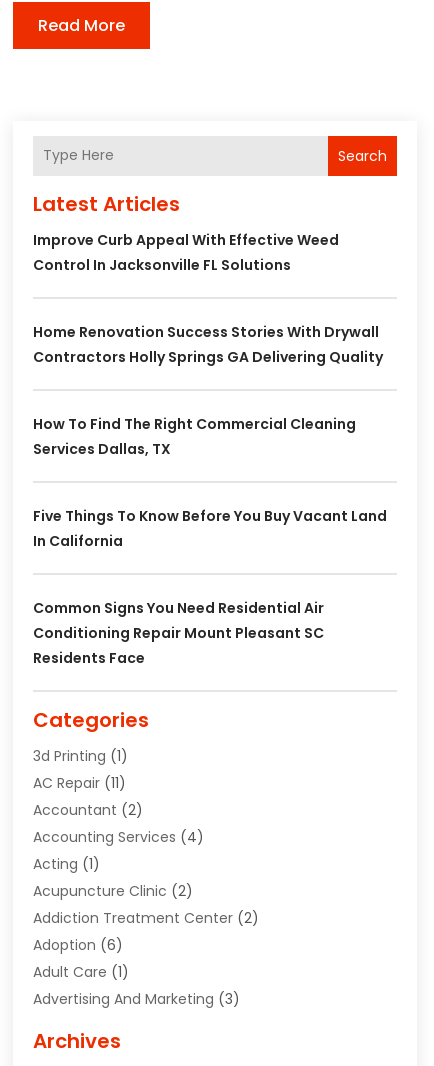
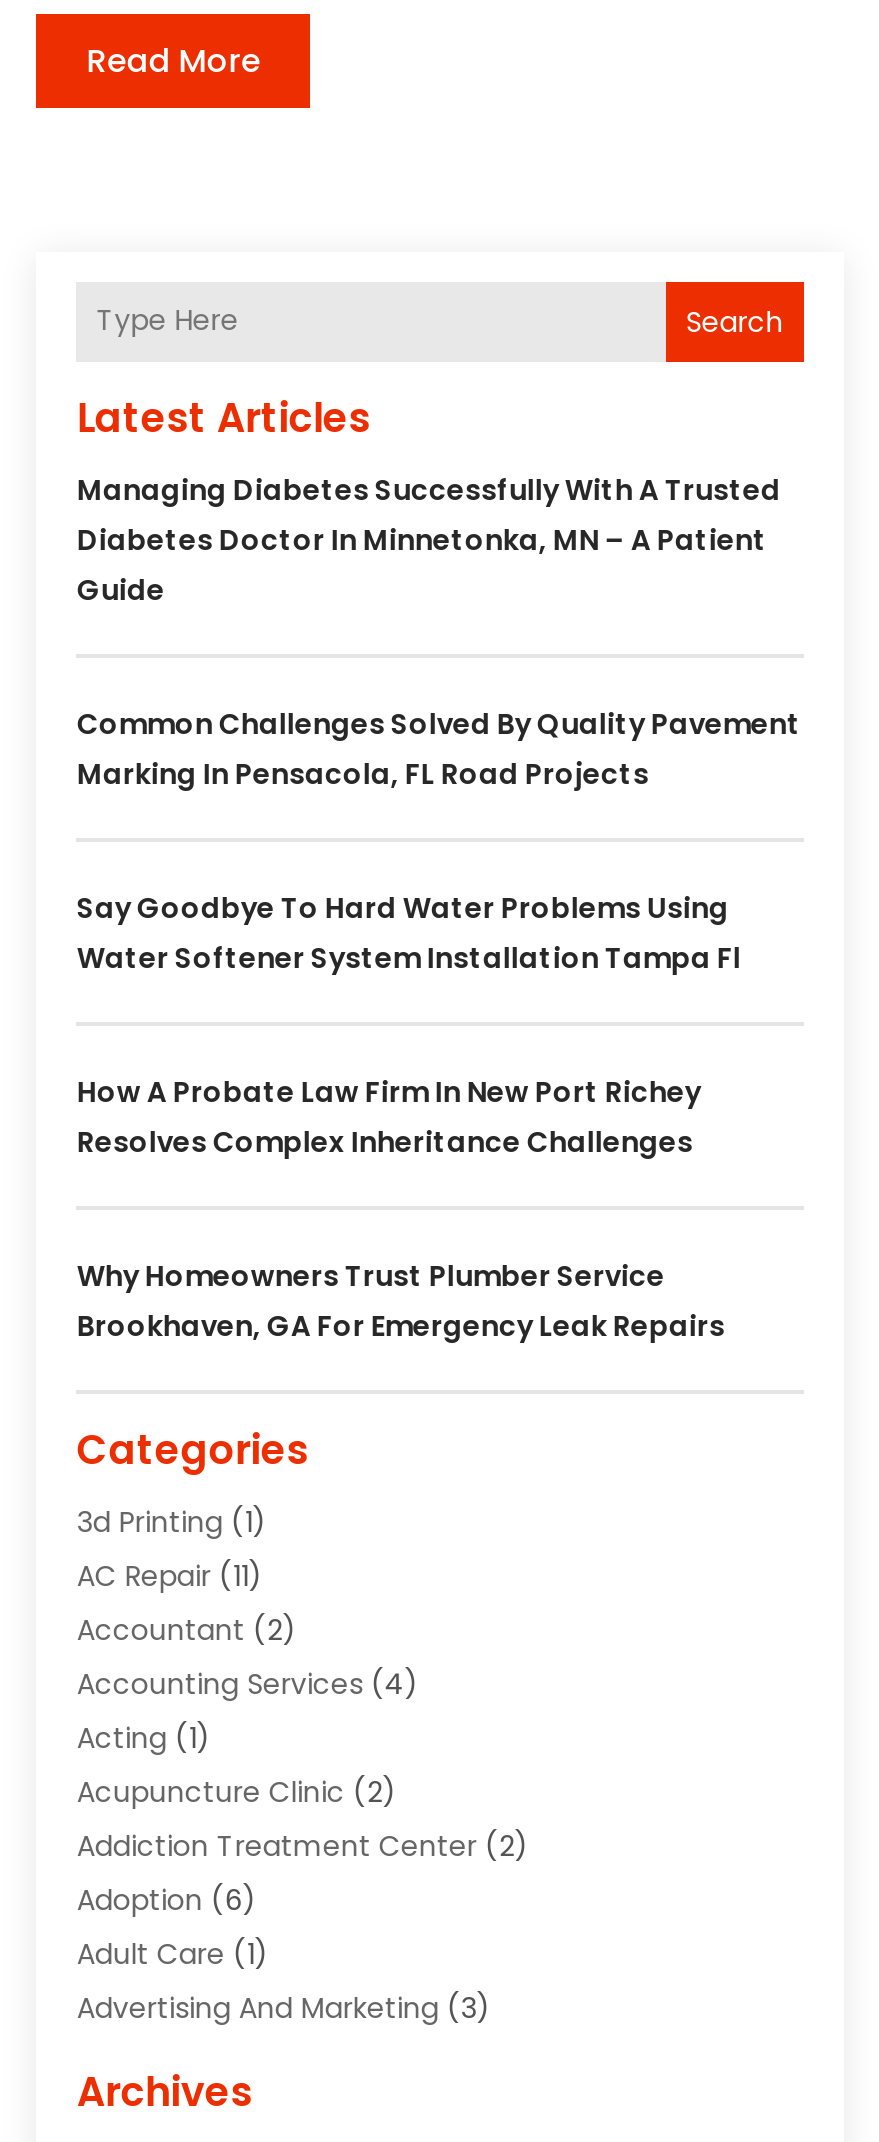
[33,230,339,275] Improve Curb Appeal With Effective Weed | Control In Jacksonville FL Solutions -> [77,470,781,610] Managing Diabetes Successfully With A Trusted | Diabetes Doctor In Minnetonka, MN – A Patient | Guide
[33,322,383,367] Home Renovation Success Stories With Drywall | Contractors Holly Springs GA Delivering Quality -> [77,704,801,794] Common Challenges Solved By Quality Pavement | Marking In Pensacola, FL Road Projects
[33,414,356,459] How To Find The Right Commercial Cleaning | Services Dallas, TX -> [77,888,741,978] Say Goodbye To Hard Water Problems Using | Water Softener System Installation Tampa Fl
[33,506,387,551] Five Things To Know Before You Buy Vacant Land | In California -> [77,1072,701,1162] How A Probate Law Firm In New Port Richey | Resolves Complex Inheritance Challenges
[33,598,324,668] Common Signs You Need Residential Air | Conditioning Repair Mount Pleasant SC | Residents Face -> [77,1256,725,1346] Why Homeowners Trust Plumber Service | Brookhaven, GA For Emergency Leak Repairs

